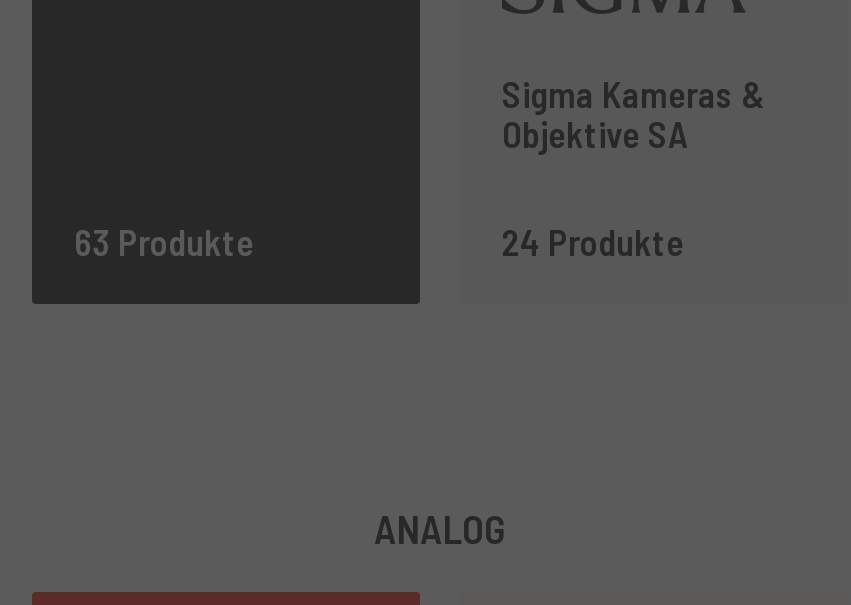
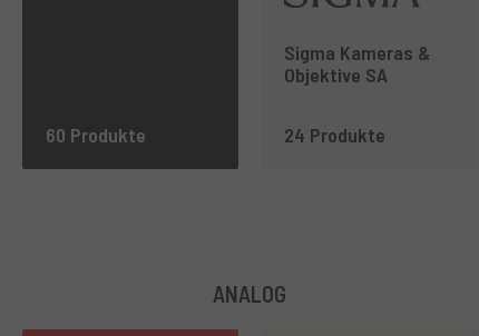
[74,220,254,264] 63 Produkte -> [46,122,146,147] 60 Produkte

